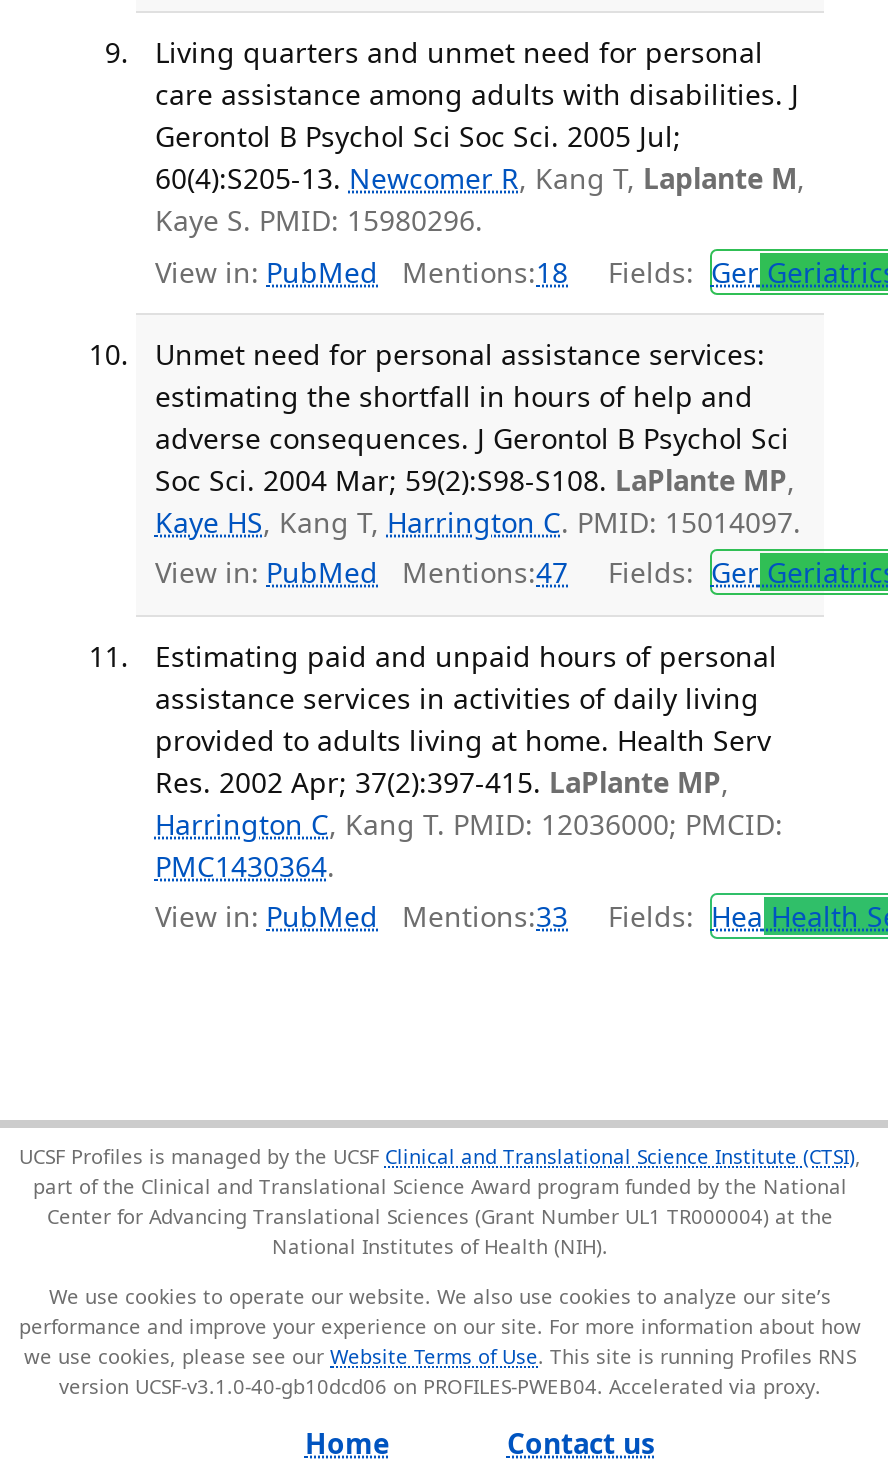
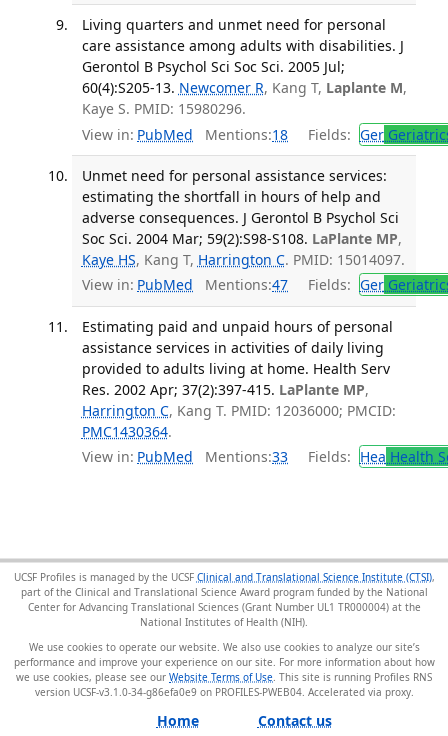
[59,1371,609,1399] version UCSF-v3.1.0-40-gb10dcd06 on PROFILES-PWEB04. -> [34,684,307,698] version UCSF-v3.1.0-34-g86efa0e9 on PROFILES-PWEB04.

